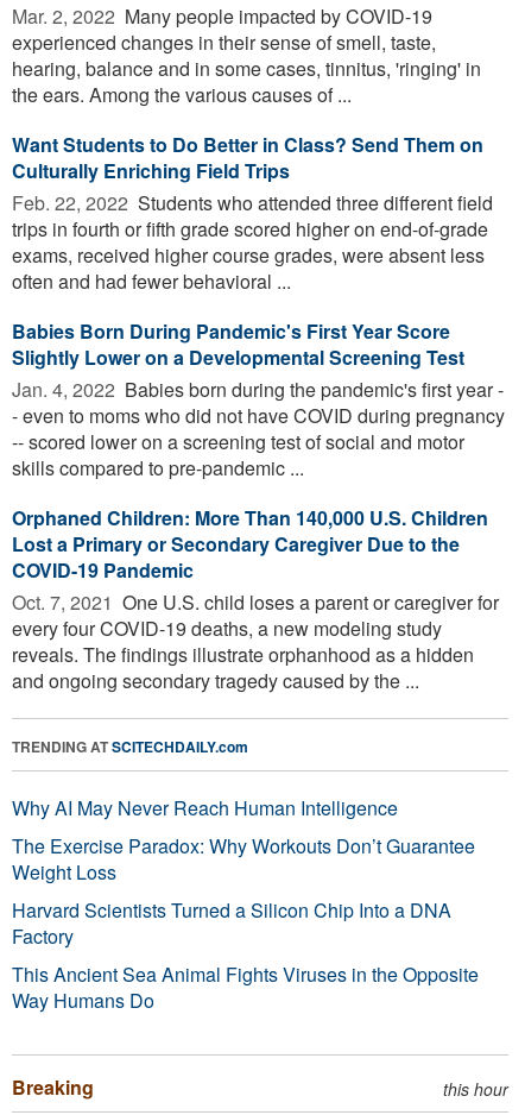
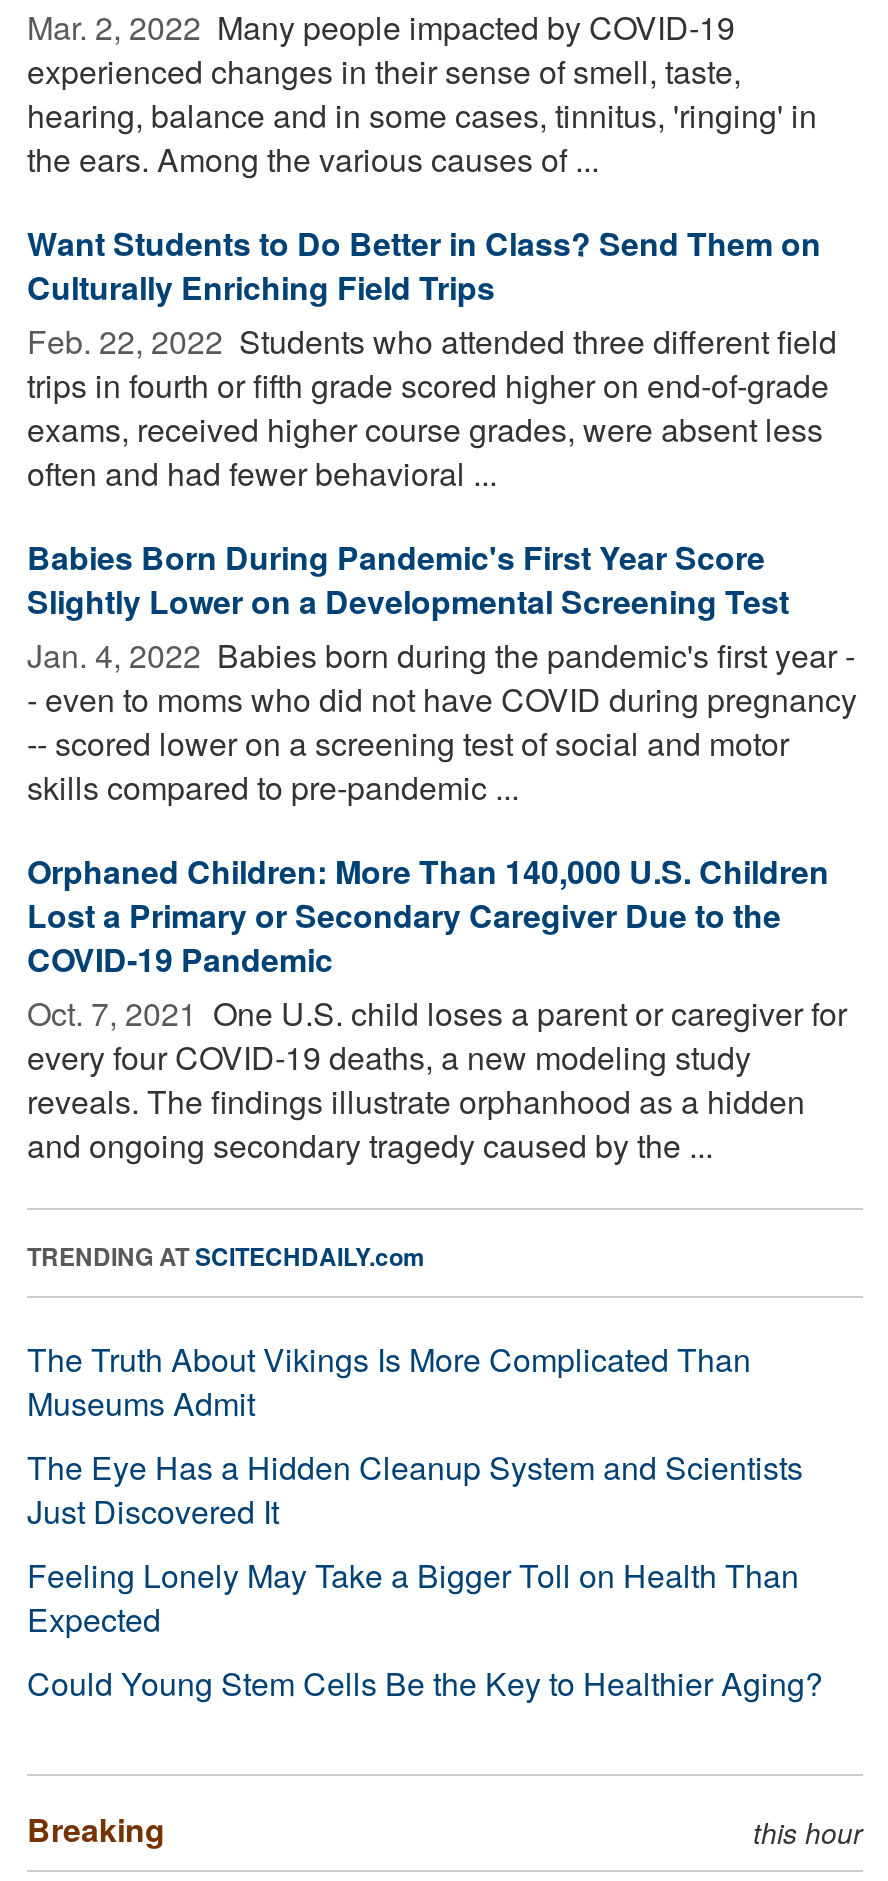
[12,794,479,1014] Why AI May Never Reach Human Intelligence | The Exercise Paradox: Why Workouts Don’t Guarantee | Weight Loss | Harvard Scientists Turned a Silicon Chip Into a DNA | Factory | This Ancient Sea Animal Fights Viruses in the Opposite | Way Humans Do -> [27,1336,823,1706] The Truth About Vikings Is More Complicated Than | Museums Admit | The Eye Has a Hidden Cleanup System and Scientists | Just Discovered It | Feeling Lonely May Take a Bigger Toll on Health Than | Expected | Could Young Stem Cells Be the Key to Healthier Aging?

